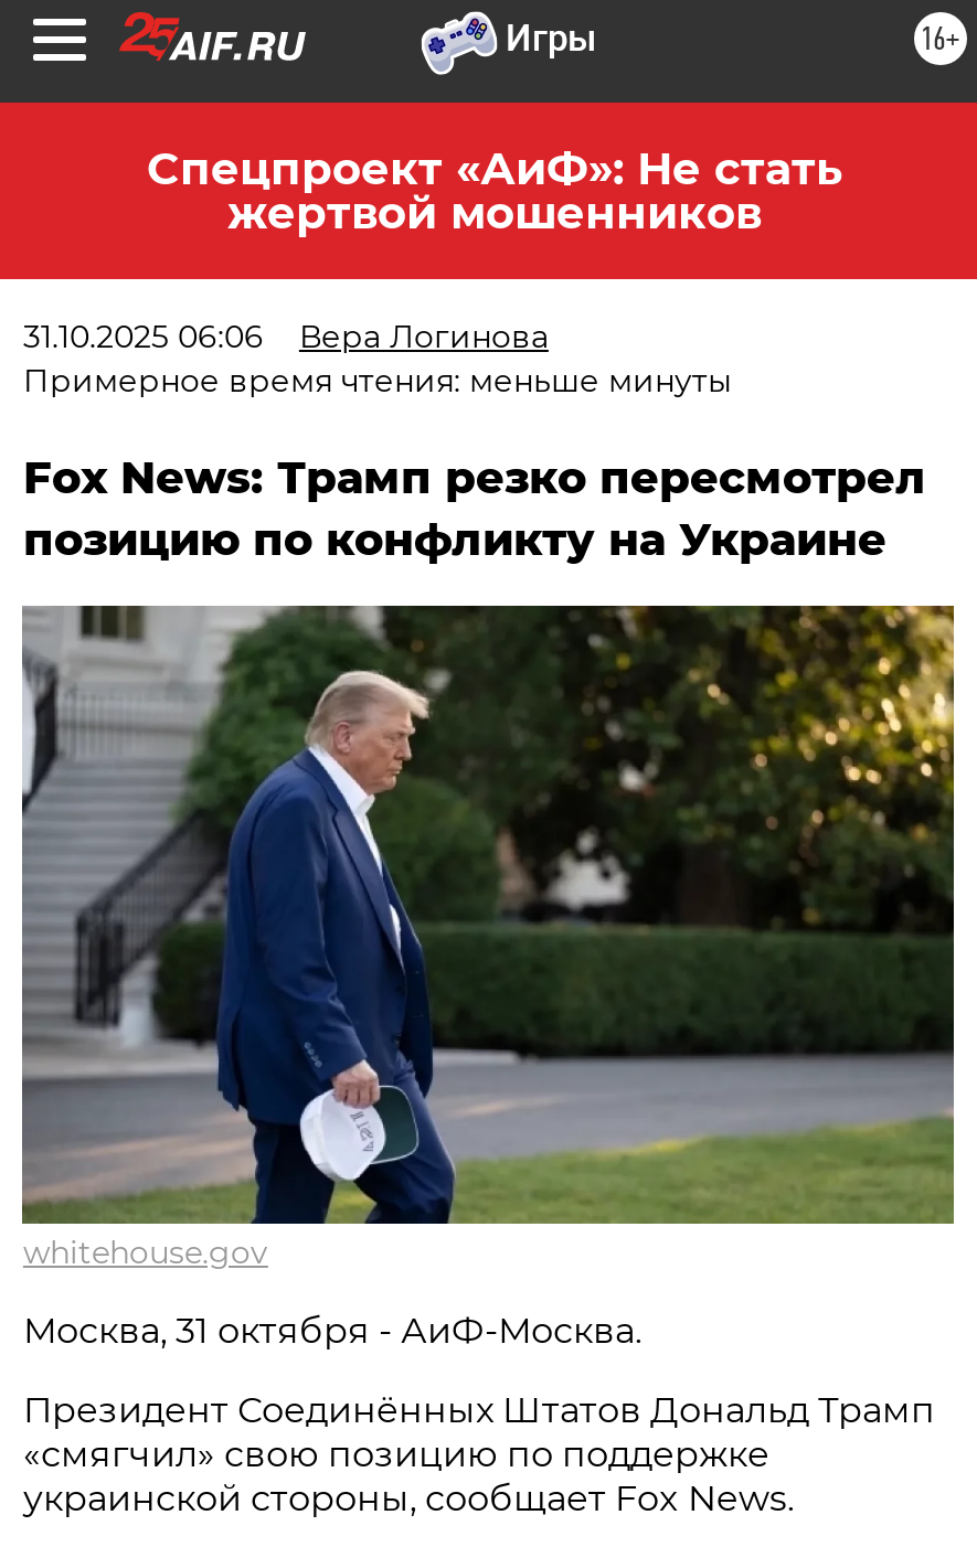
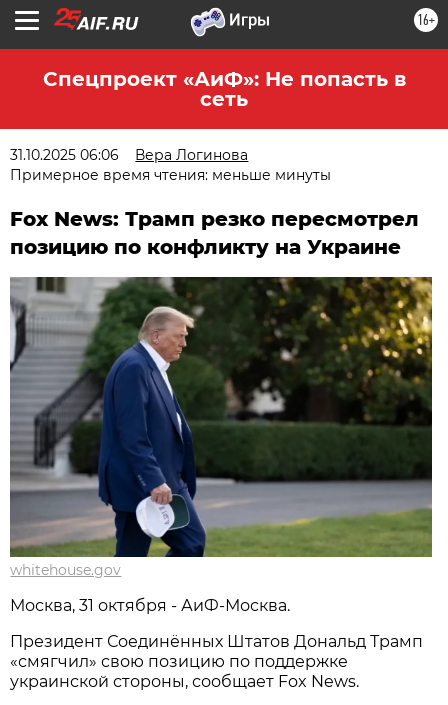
[147,142,842,239] Спецпроект «АиФ»: Не стать | жертвой мошенников -> [42,67,405,111] Спецпроект «АиФ»: Не попасть в | сеть

